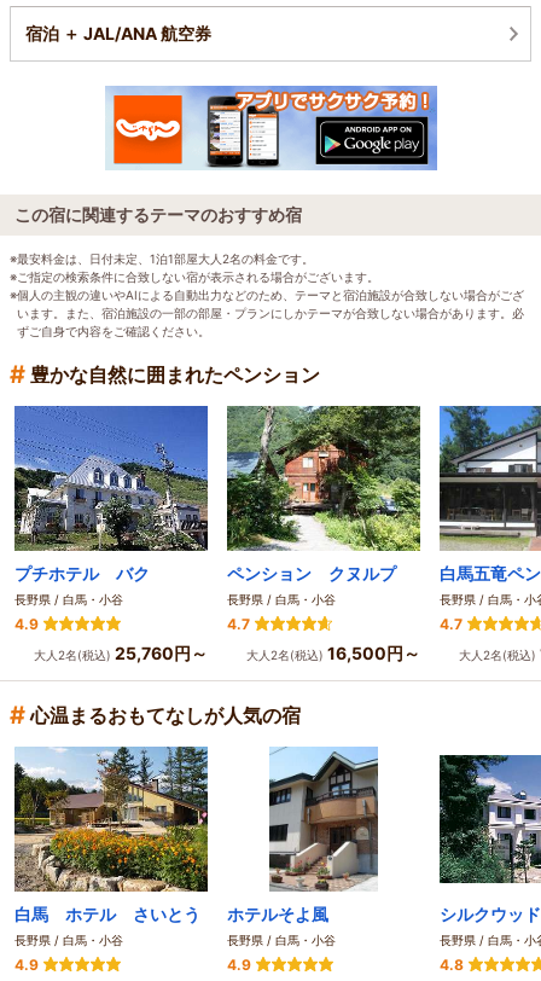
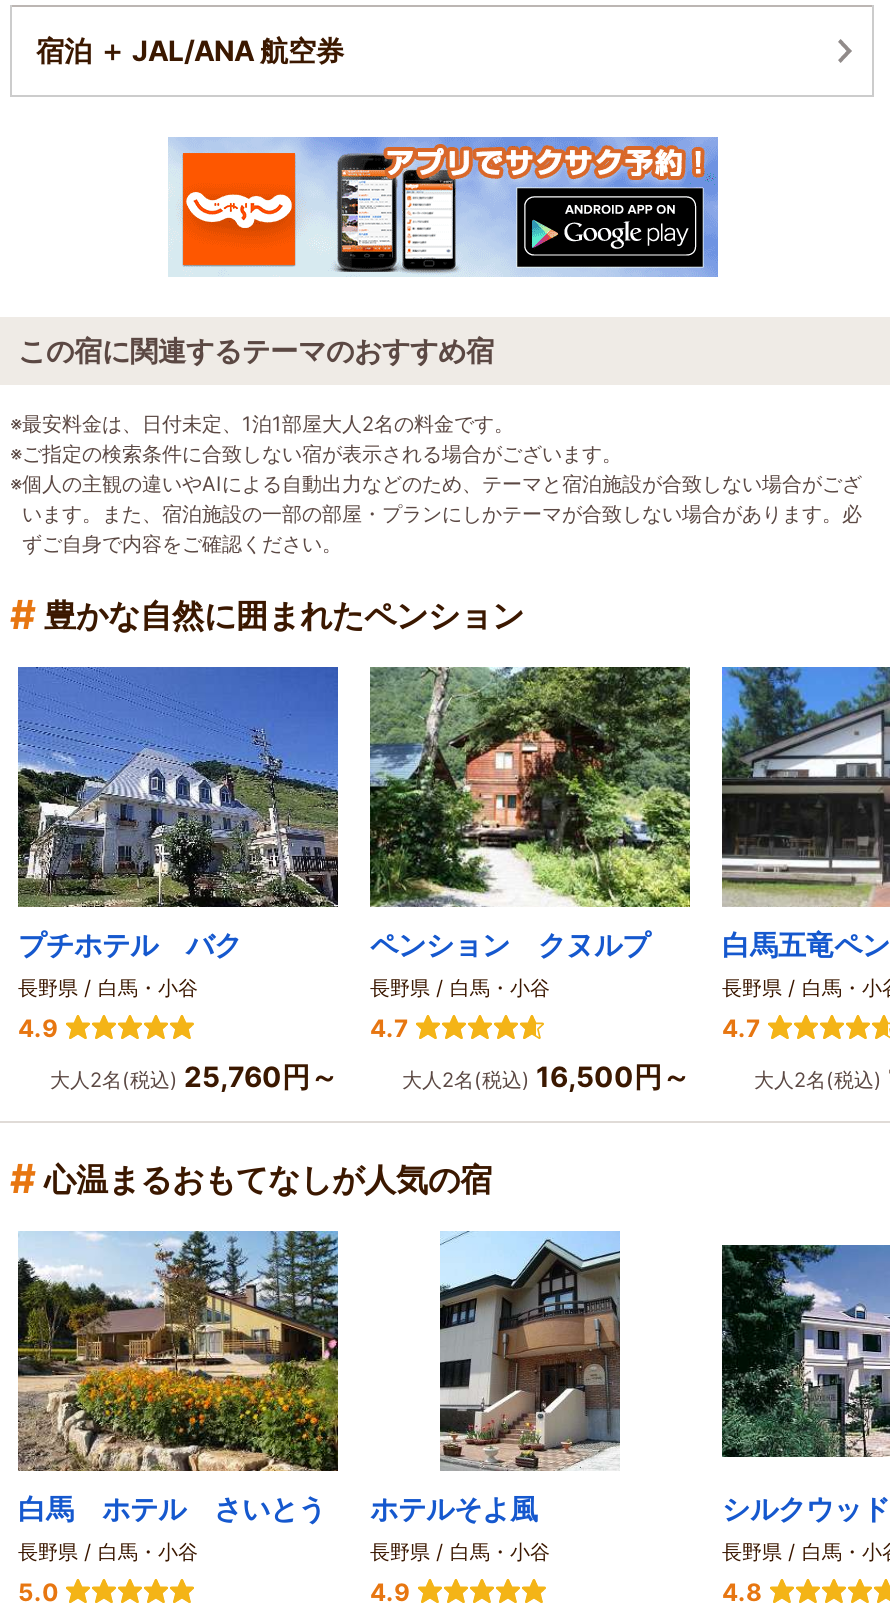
[14,956,39,974] 4.9 -> [18,1577,58,1607] 5.0

